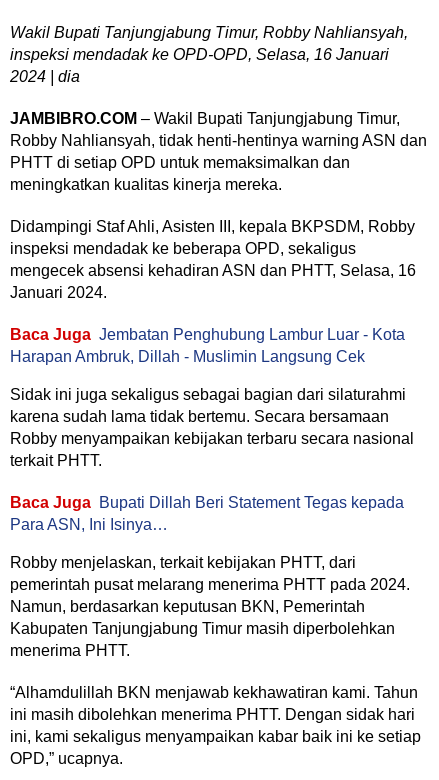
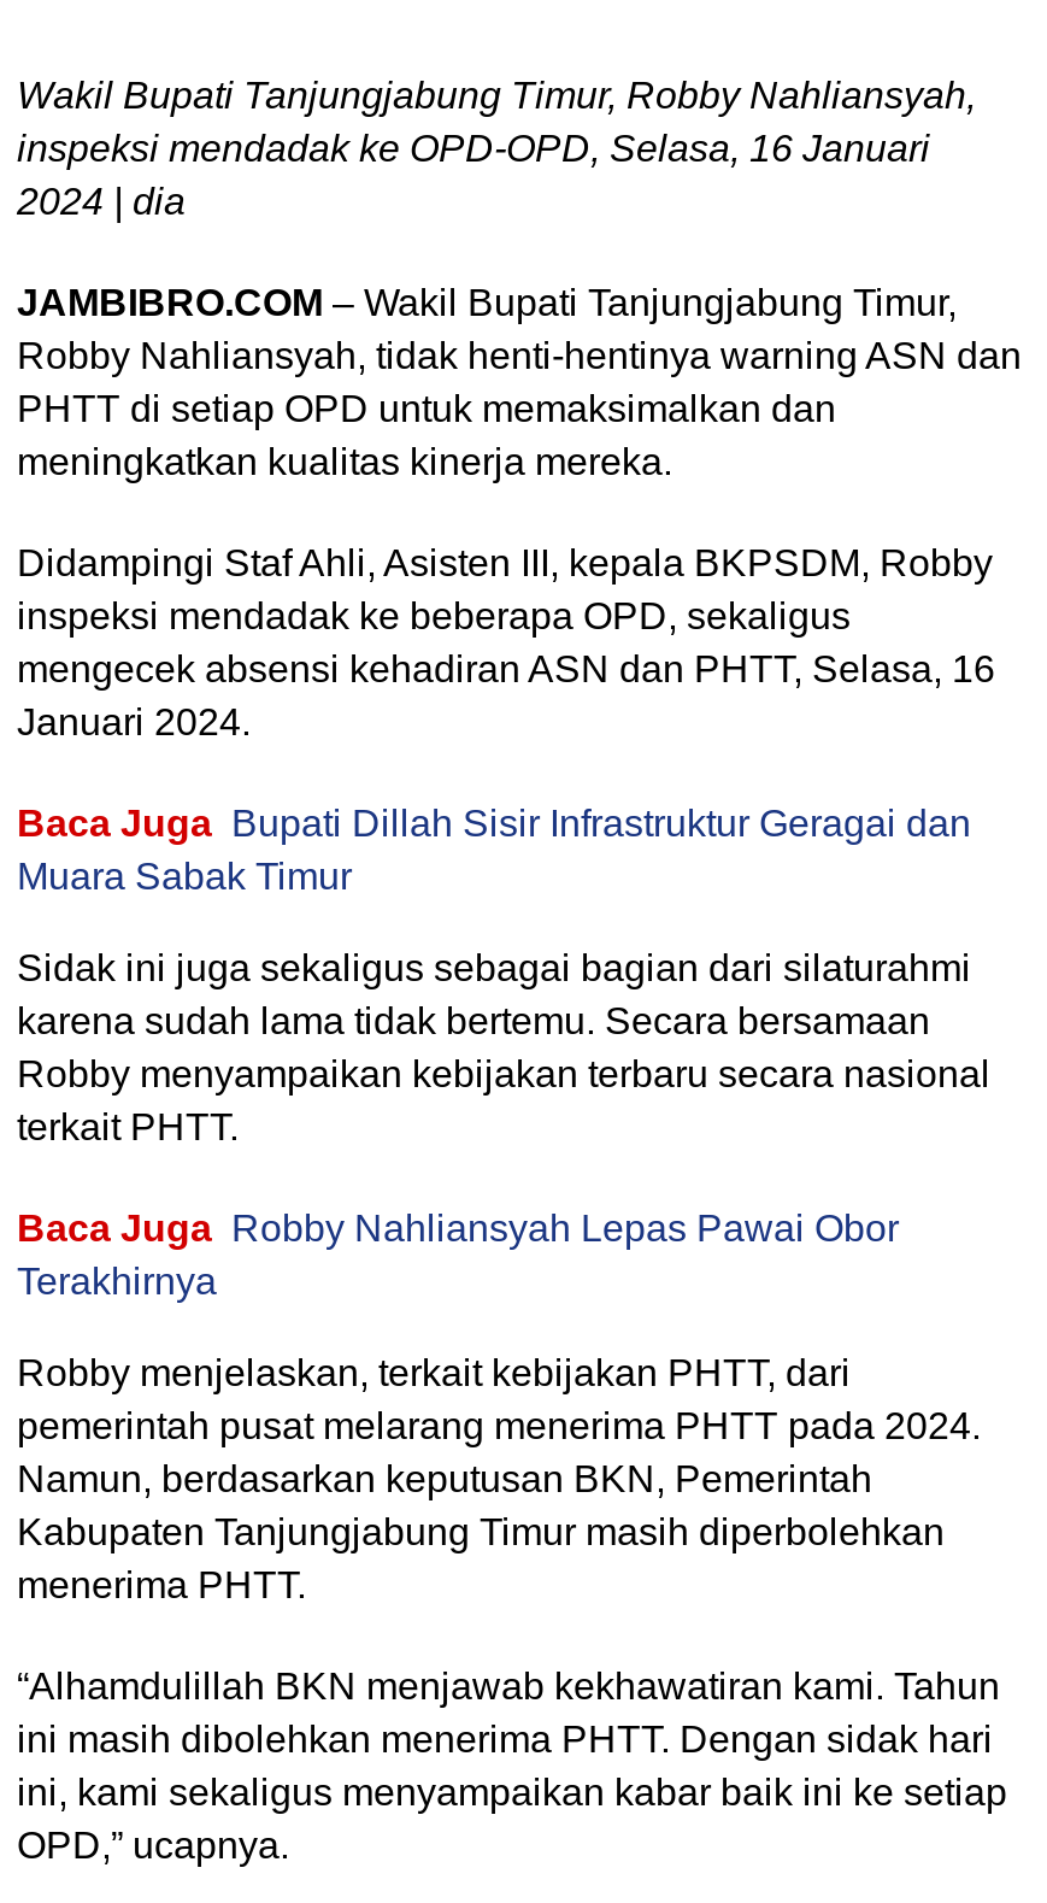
[10,326,405,365] Baca Juga Jembatan Penghubung Lambur Luar - Kota | Harapan Ambruk, Dillah - Muslimin Langsung Cek -> [17,803,971,897] Baca Juga Bupati Dillah Sisir Infrastruktur Geragai dan | Muara Sabak Timur
[10,494,404,533] Baca Juga Bupati Dillah Beri Statement Tegas kepada | Para ASN, Ini Isinya… -> [17,1208,899,1302] Baca Juga Robby Nahliansyah Lepas Pawai Obor | Terakhirnya

